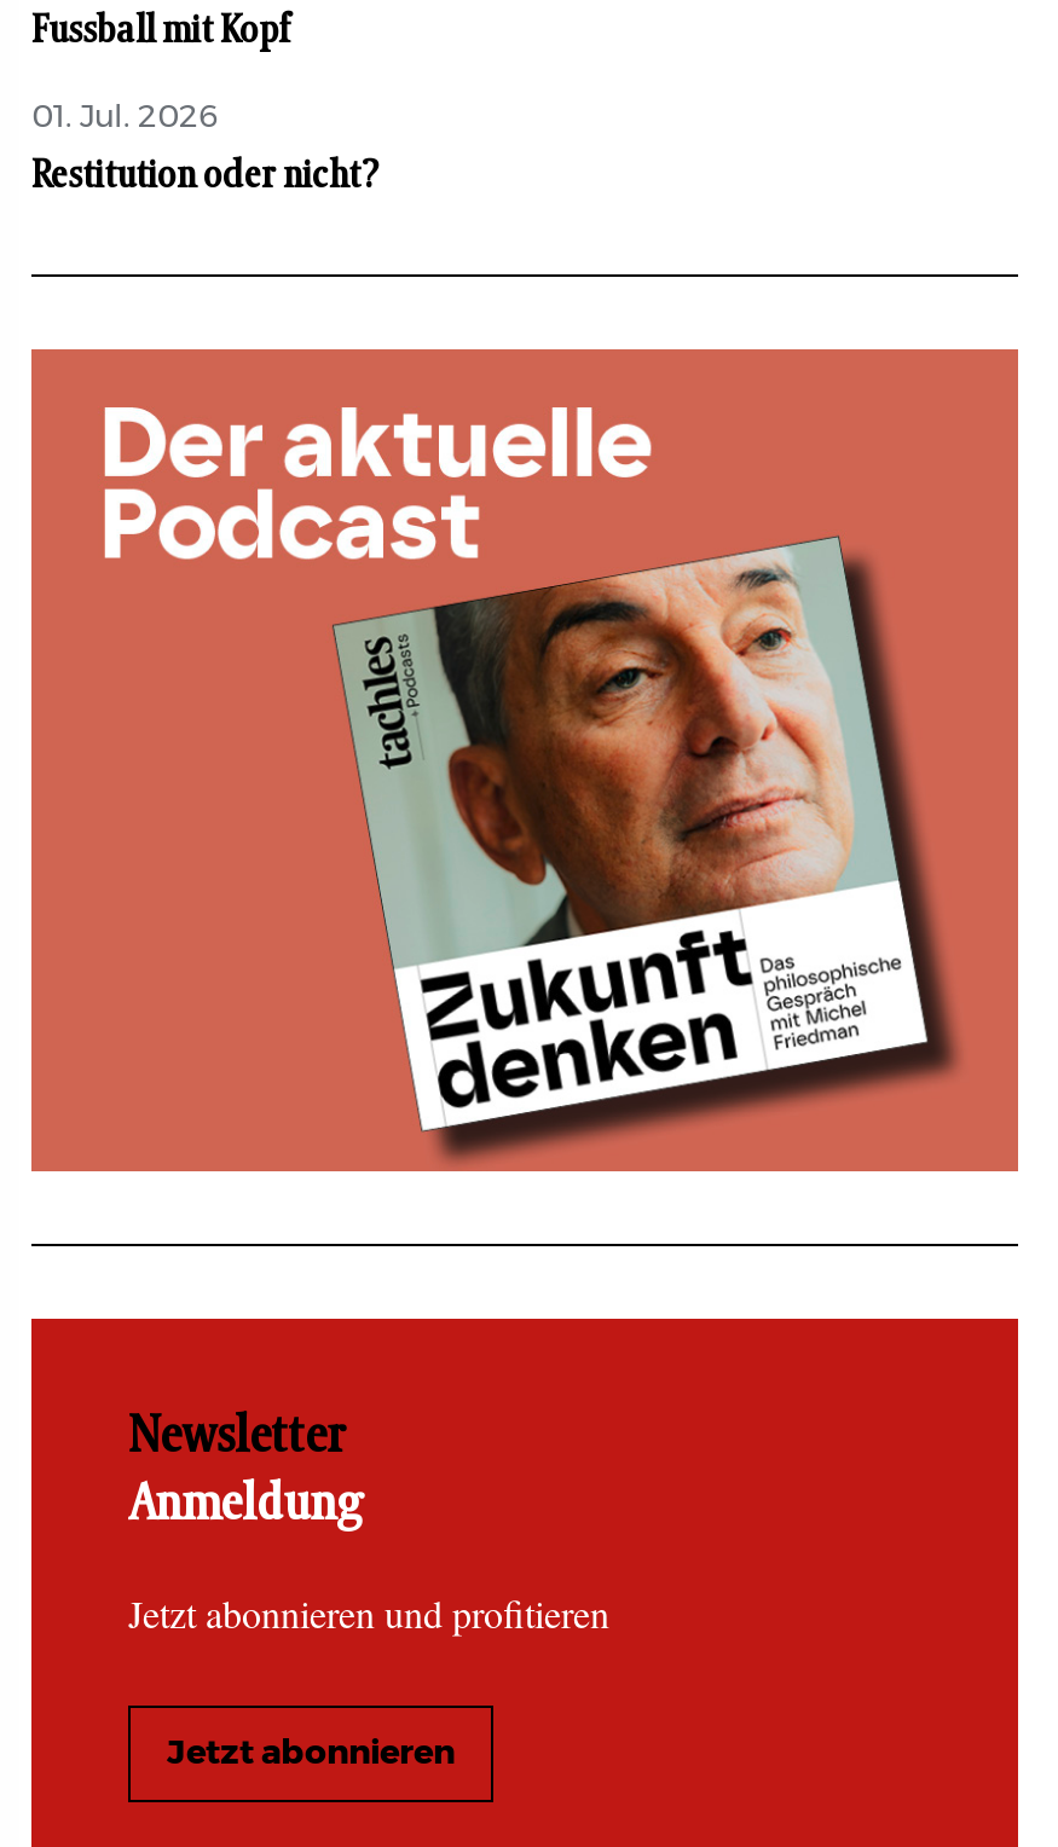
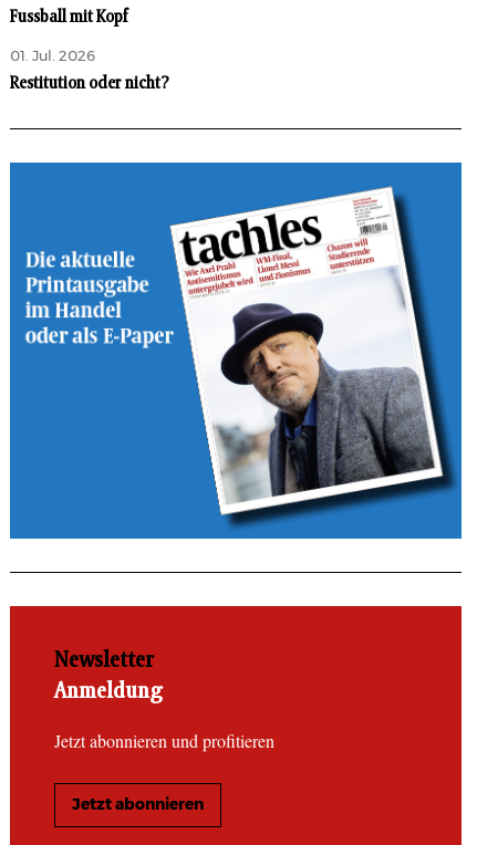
[29,347,1021,1174] [image] -> [9,161,463,540] [image]

